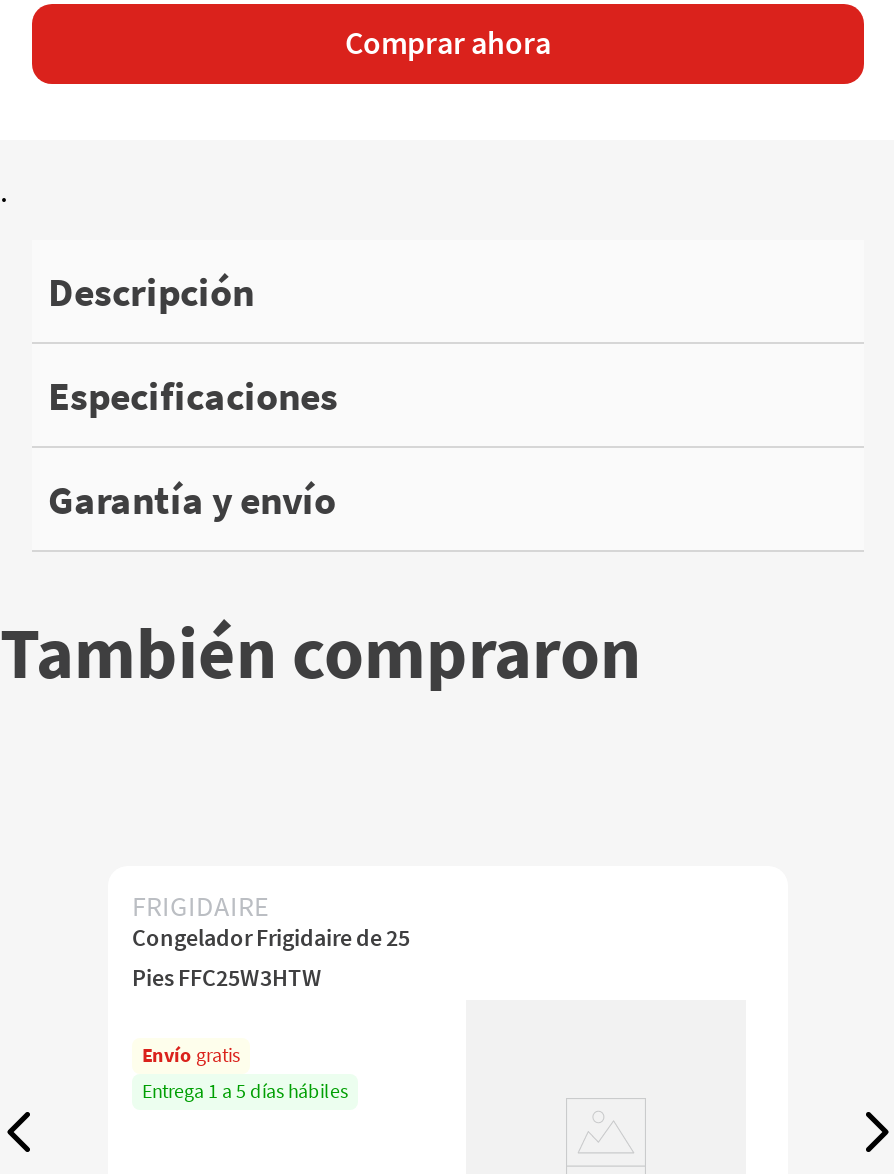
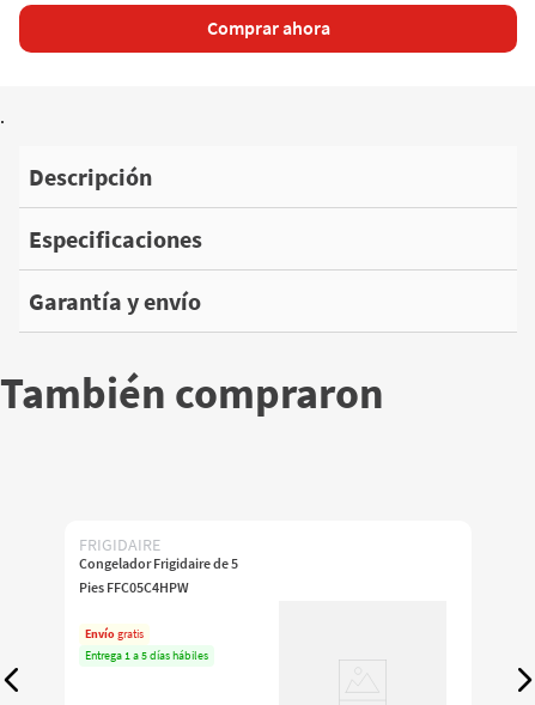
[132,922,410,952] Congelador Frigidaire de 25 -> [79,554,238,572] Congelador Frigidaire de 5
[132,962,322,992] Pies FFC25W3HTW -> [79,578,189,596] Pies FFC05C4HPW

